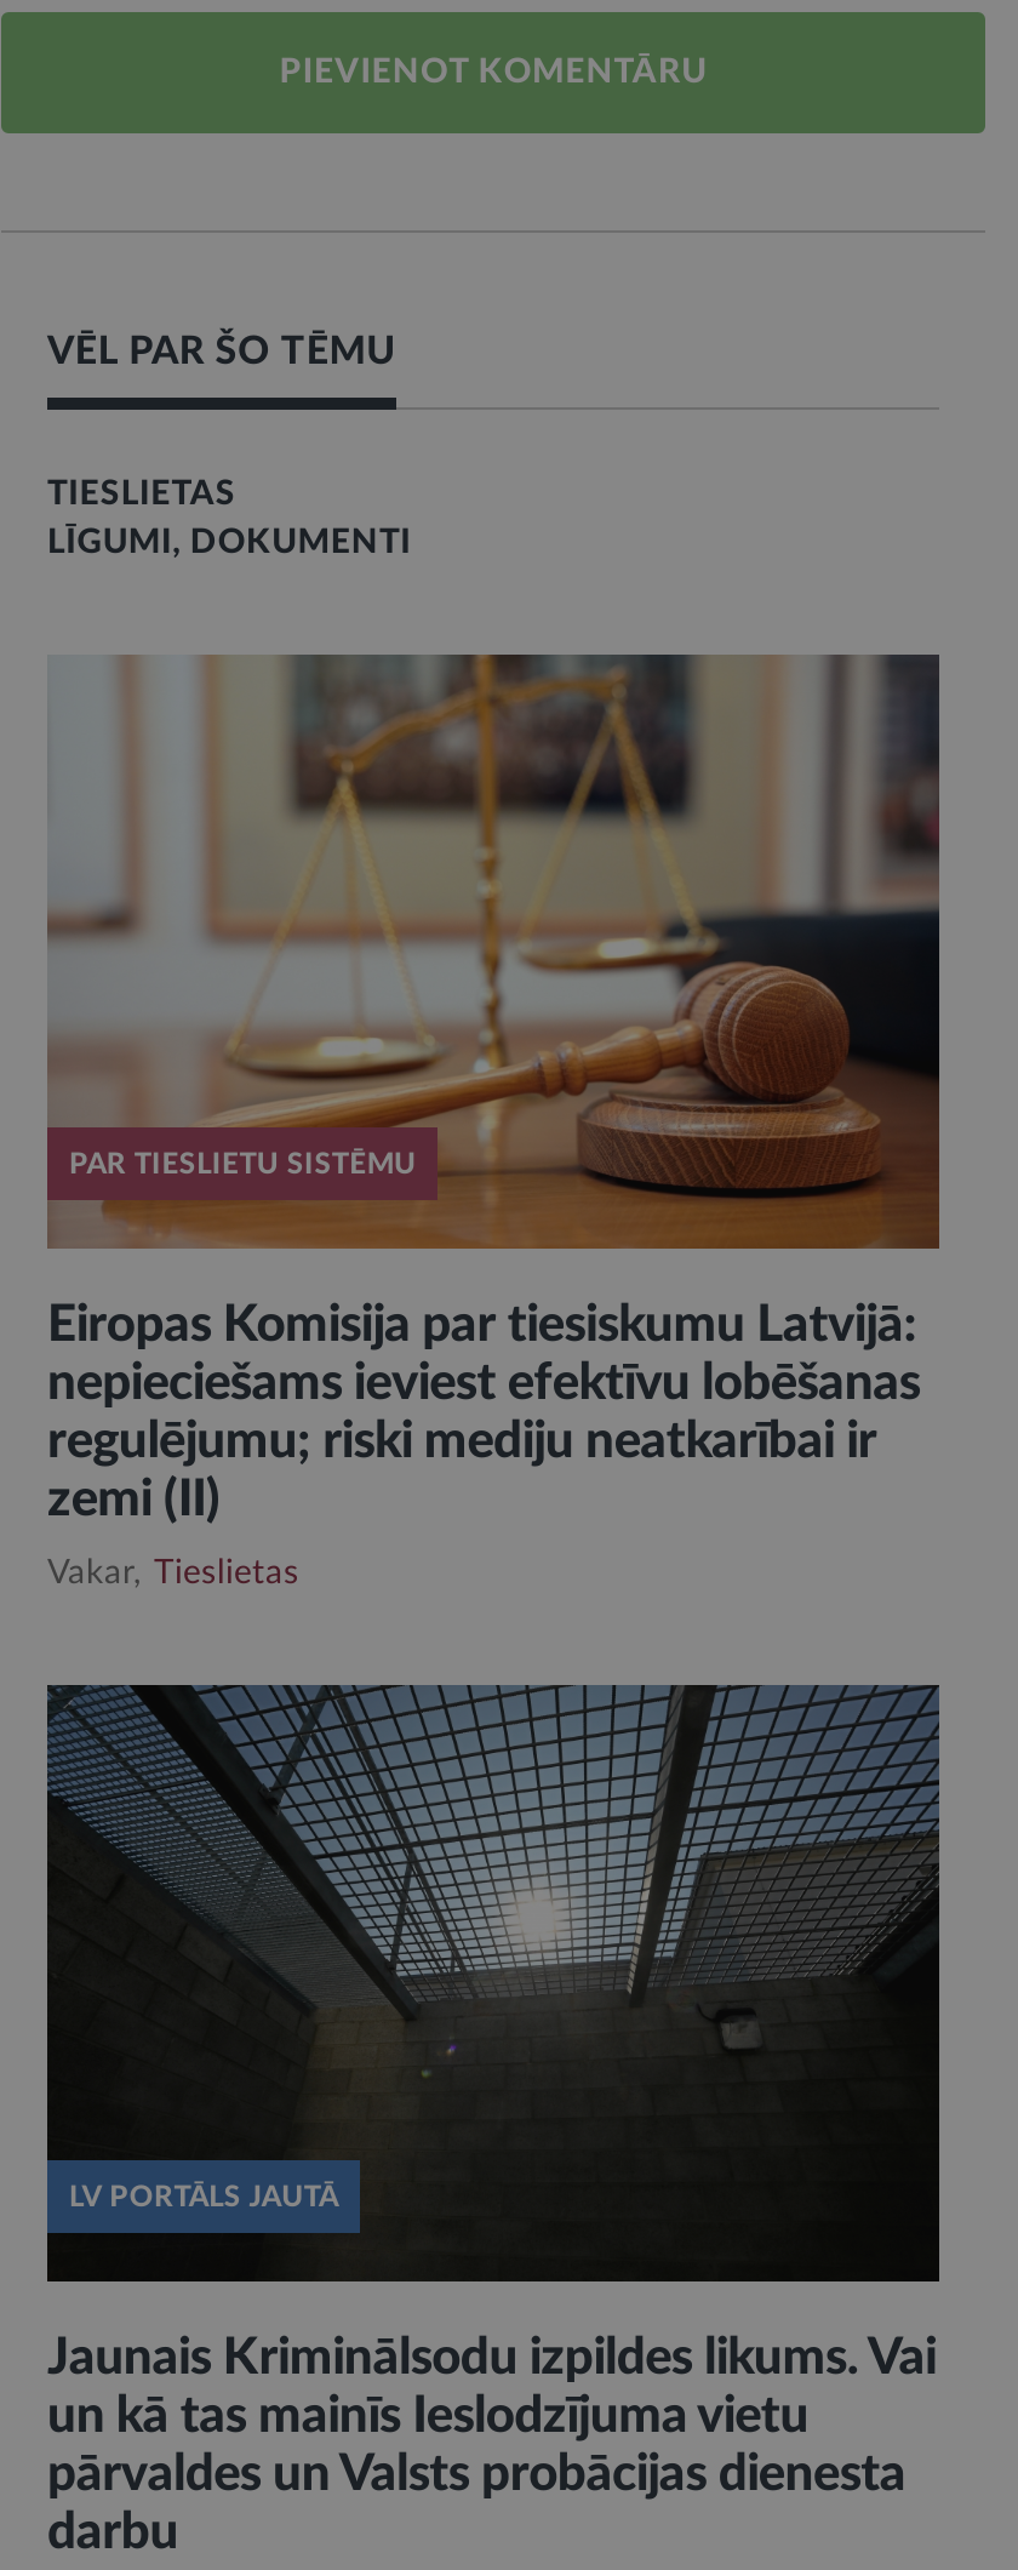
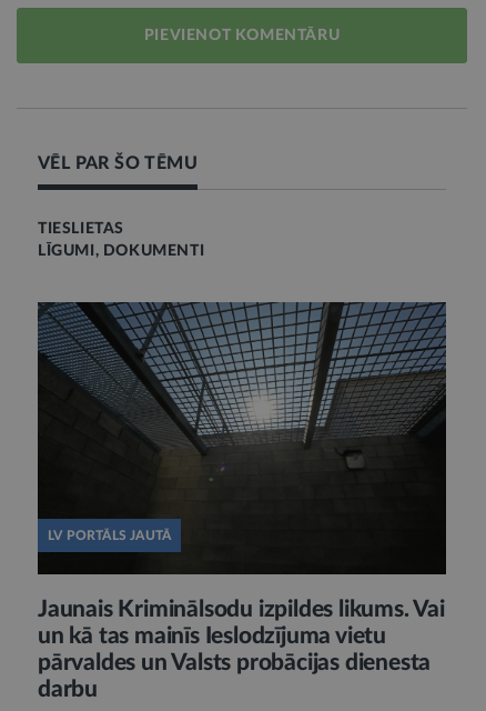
[45,652,942,1591] [image] | PAR TIESLIETU SISTĒMU | Eiropas Komisija par tiesiskumu Latvijā: | nepieciešams ieviest efektīvu lobēšanas | regulējumu; riski mediju neatkarībai ir | zemi (II) | Vakar, Tieslietas -> none

